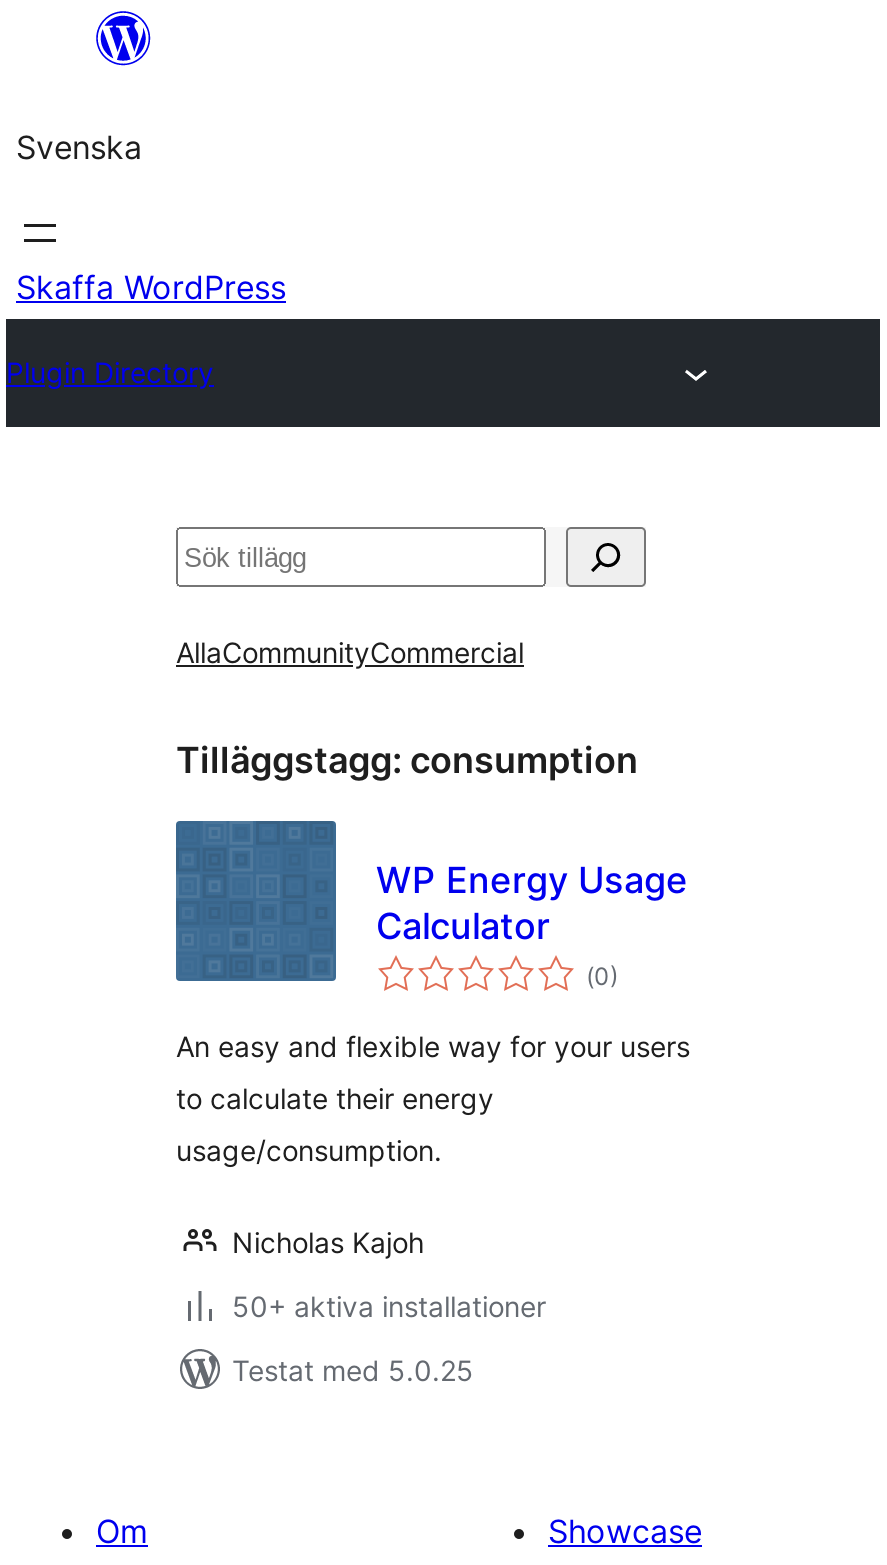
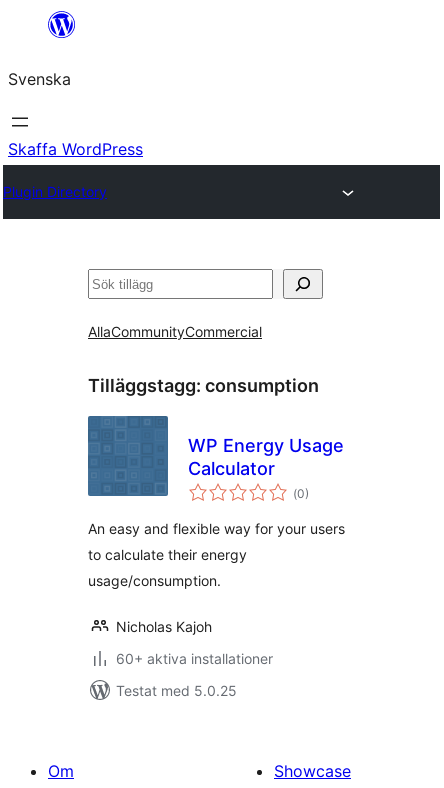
[232,1289,546,1323] 50+ aktiva installationer -> [116,650,273,667] 60+ aktiva installationer

